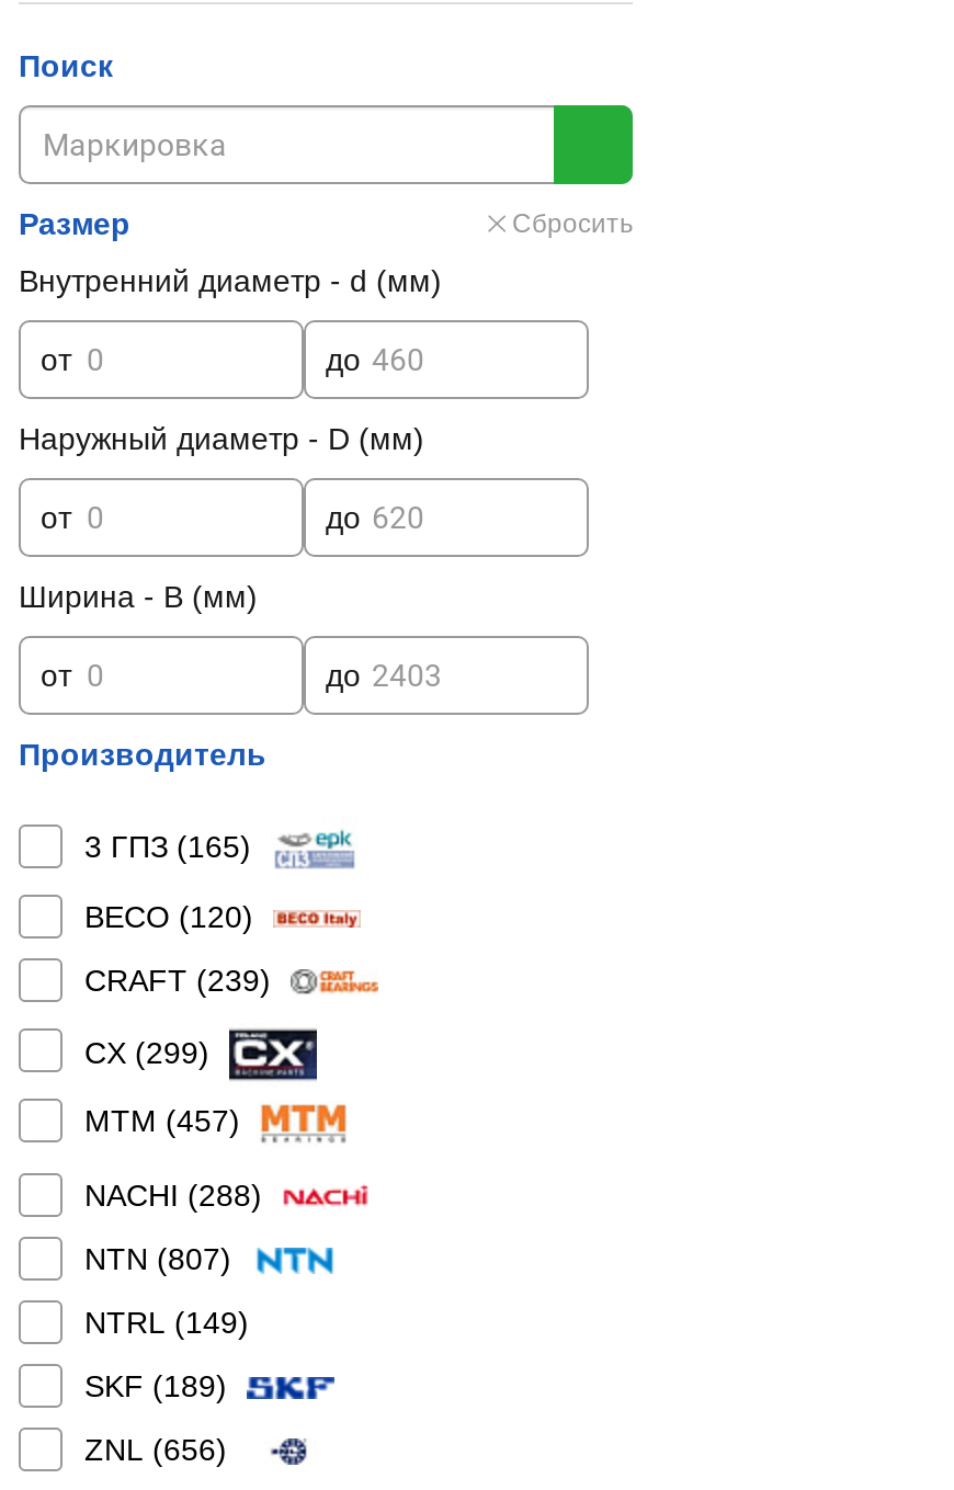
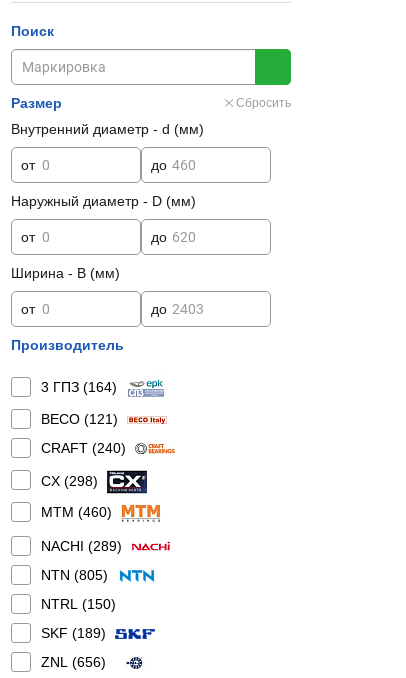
[84,829,251,864] 3 ГПЗ (165) -> [41,379,117,395] 3 ГПЗ (164)
[84,899,253,934] BECO (120) -> [41,411,118,427] BECO (121)
[84,963,271,998] CRAFT (239) -> [41,440,126,456] CRAFT (240)
[84,1034,209,1069] CX (299) -> [41,473,98,489] CX (298)
[84,1103,240,1138] MTM (457) -> [41,504,112,520] MTM (460)
[84,1178,262,1213] NACHI (288) -> [41,538,122,554] NACHI (289)
[84,1241,231,1276] NTN (807) -> [41,567,108,583] NTN (805)
[84,1305,249,1340] NTRL (149) -> [41,596,116,612] NTRL (150)

